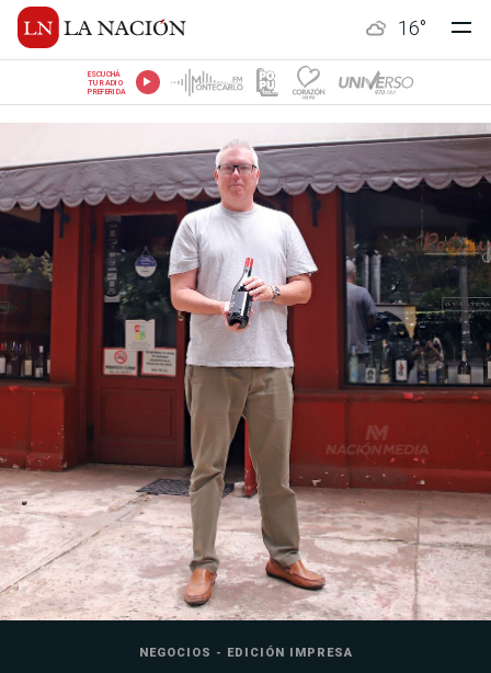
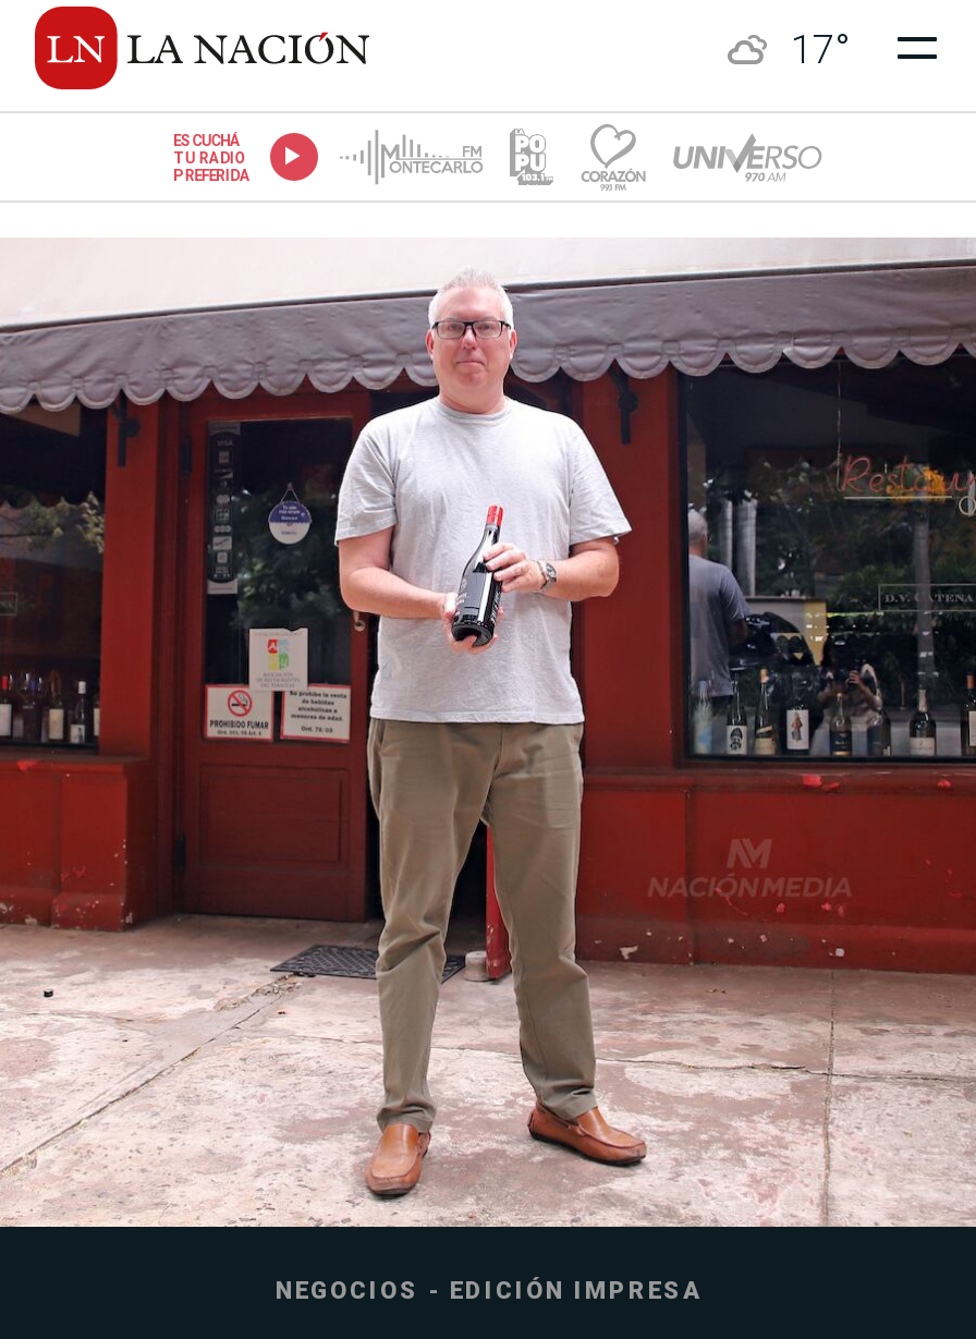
[398,16,426,39] 16° -> [791,26,847,72] 17°

